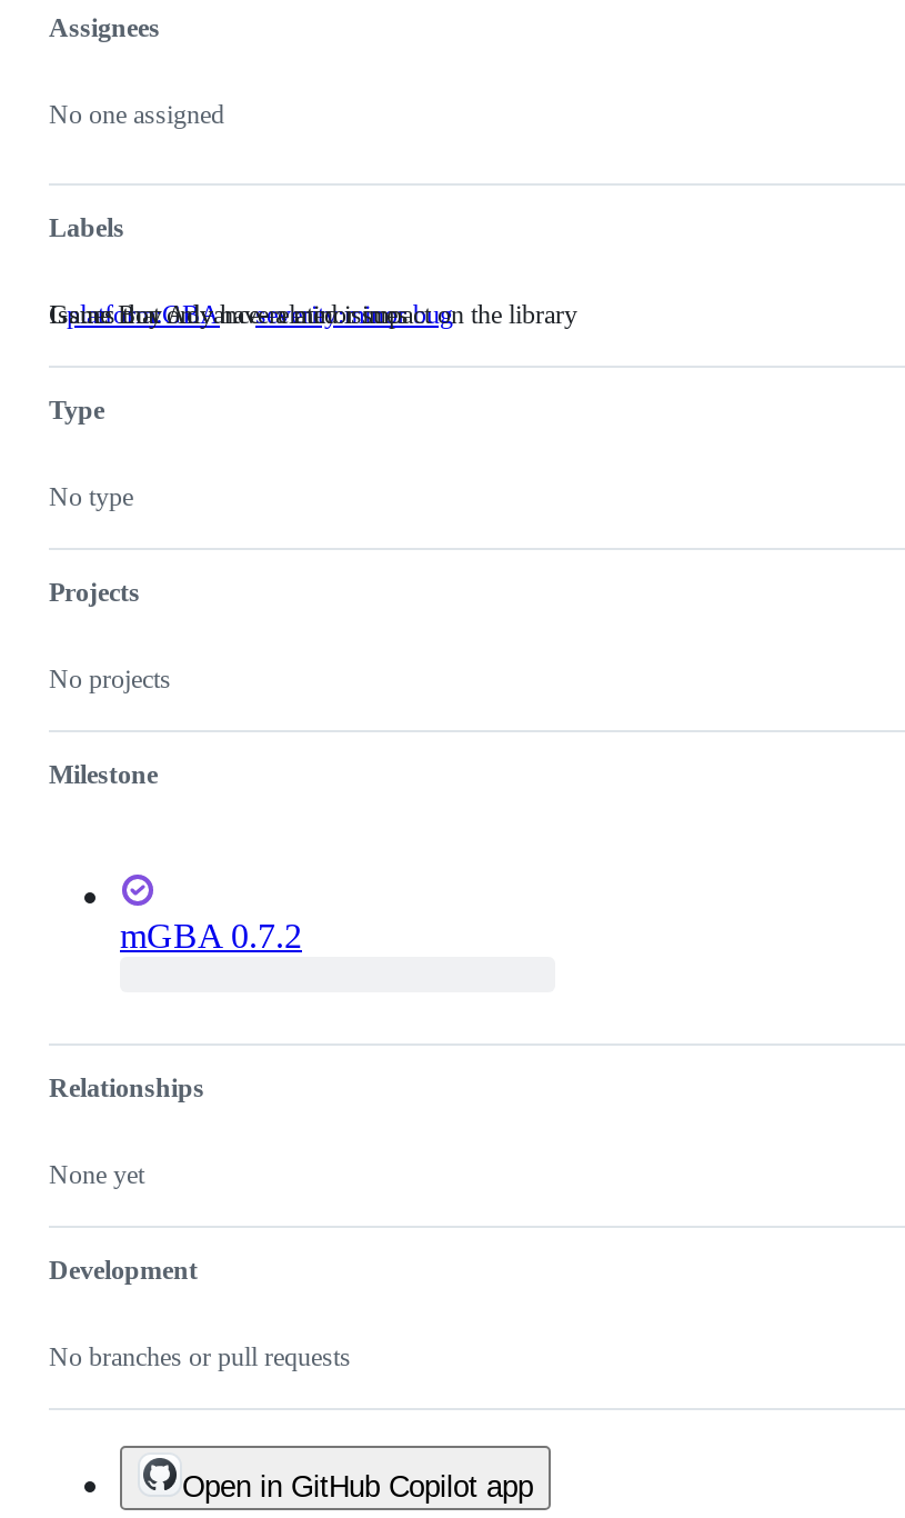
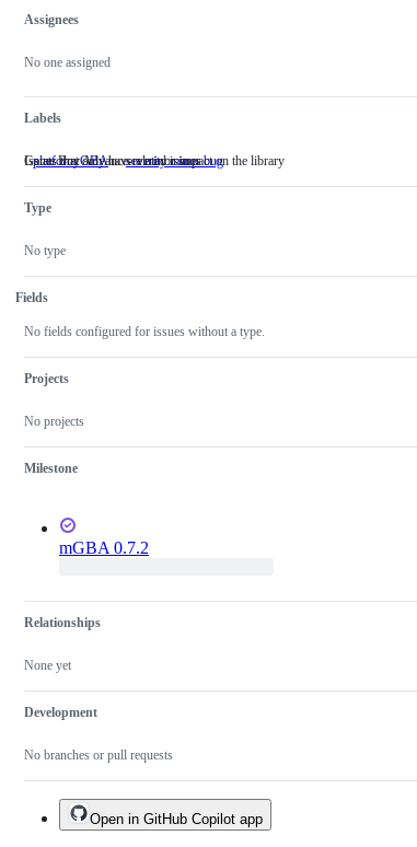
none -> [15,290,265,339] Fields | No fields configured for issues without a type.

